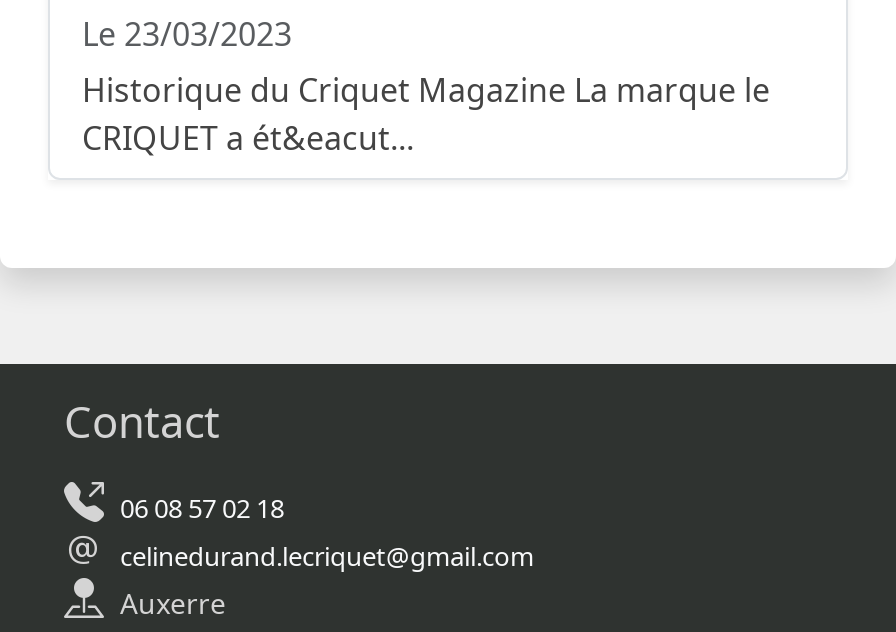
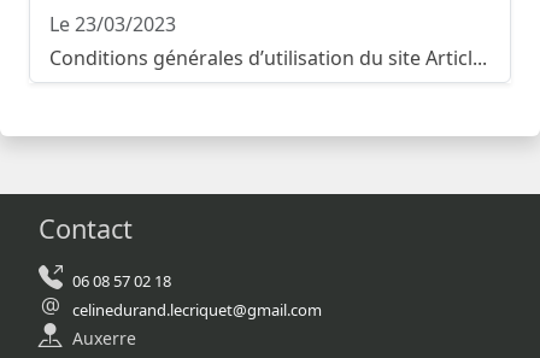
[82,67,770,159] Historique du Criquet Magazine La marque le | CRIQUET a ét&eacut... -> [49,44,487,71] Conditions générales d’utilisation du site Articl...

